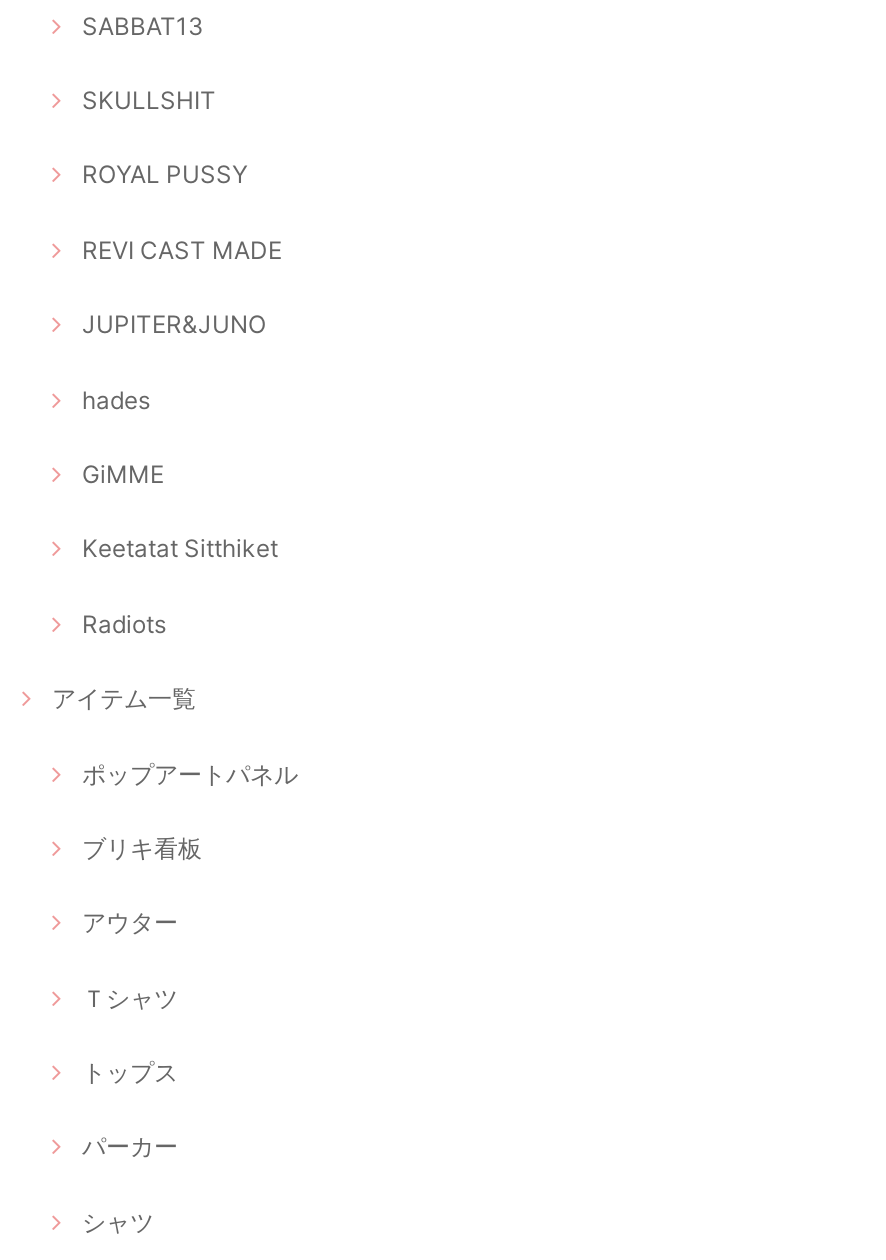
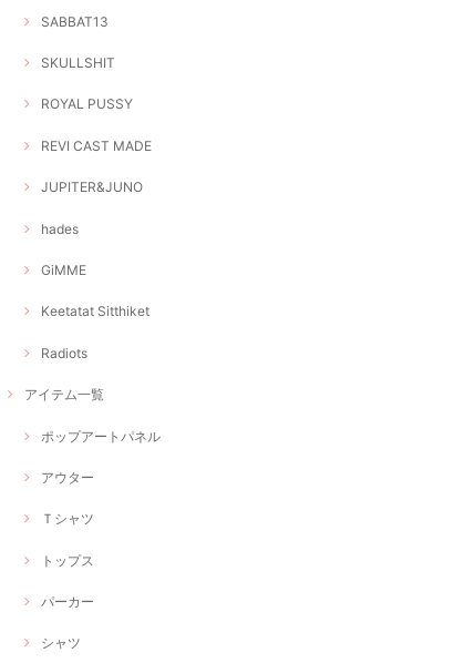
[82,833,202,863] ブリキ看板 -> none

